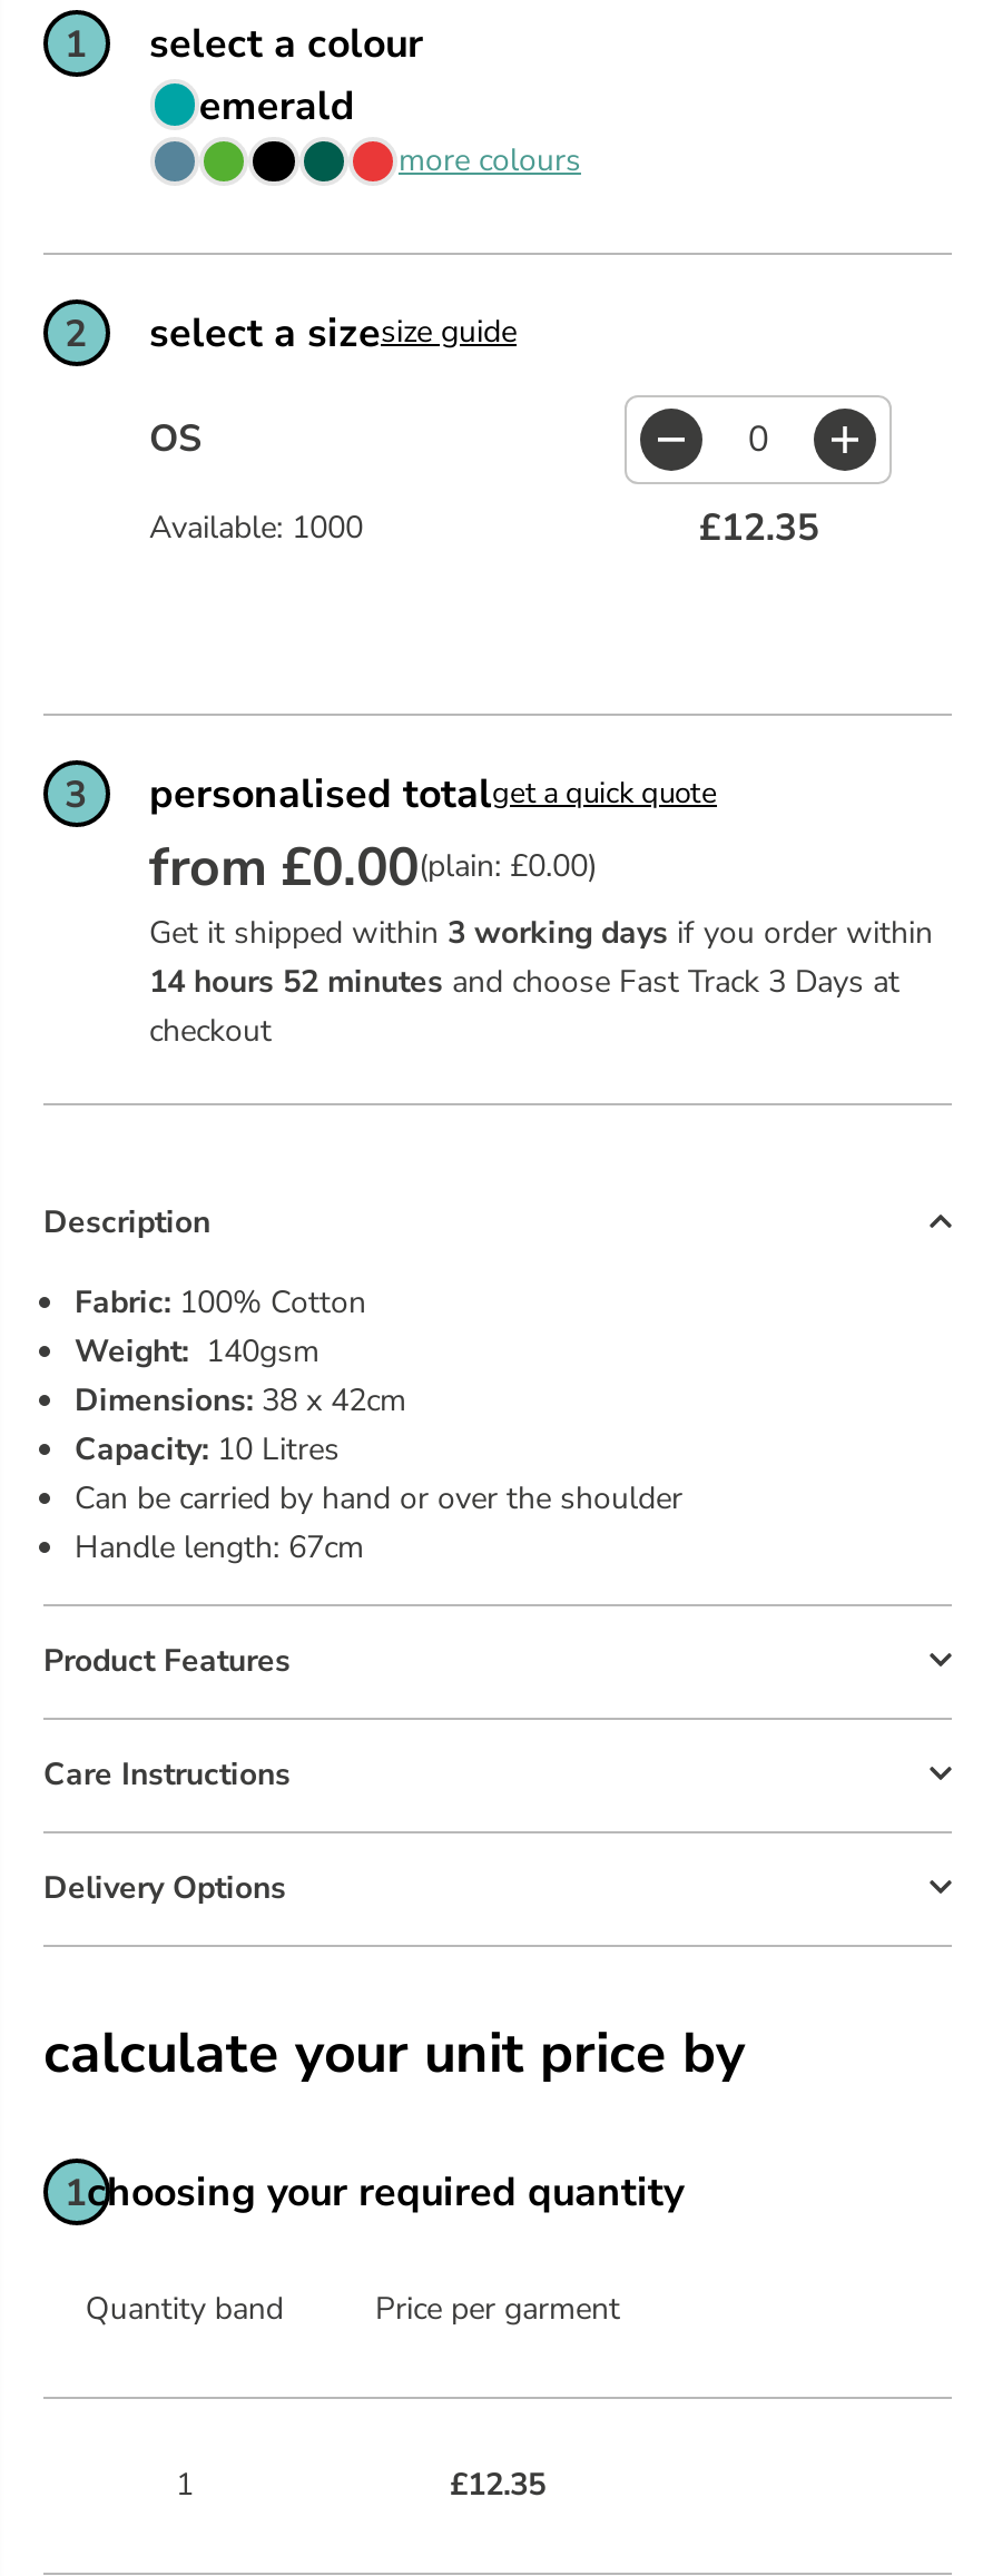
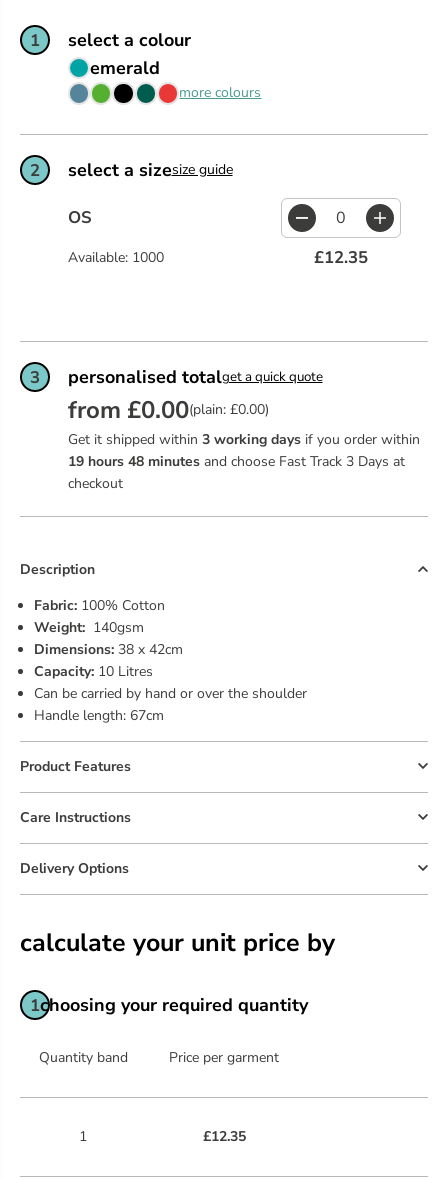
[149,960,900,1002] 14 hours 52 minutes and choose Fast Track 3 Days at -> [67,452,404,471] 19 hours 48 minutes and choose Fast Track 3 Days at

